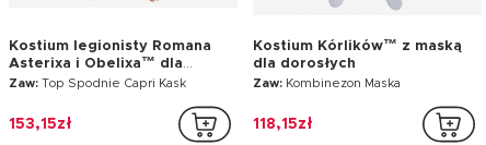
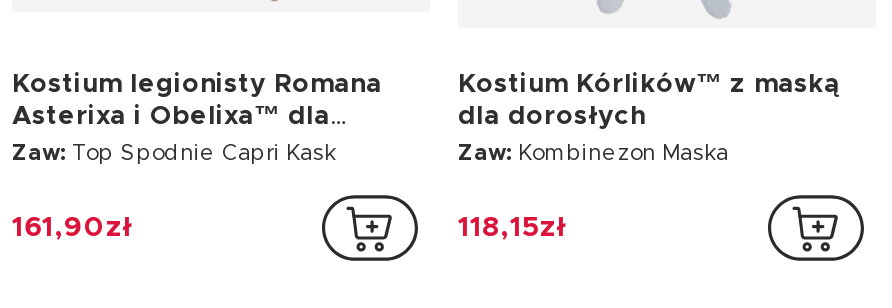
[9,117,72,132] 153,15zł -> [12,215,134,243] 161,90zł

